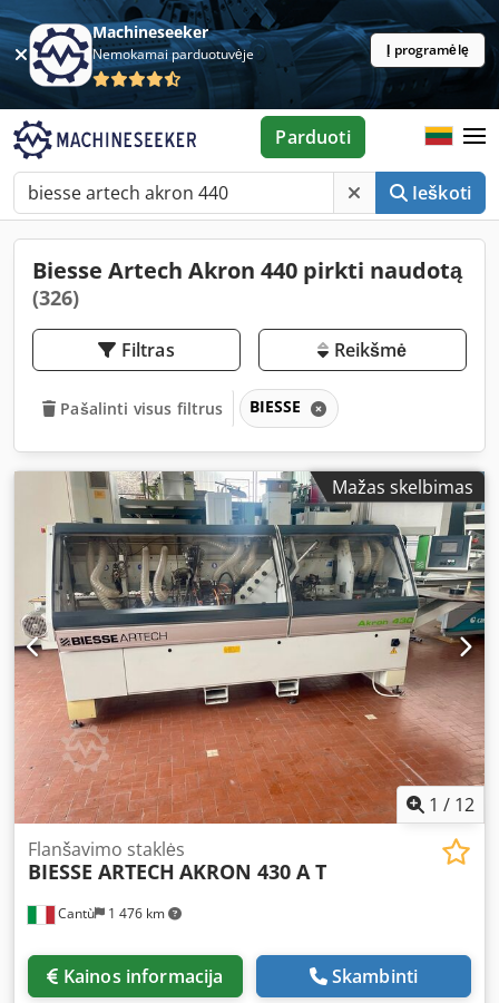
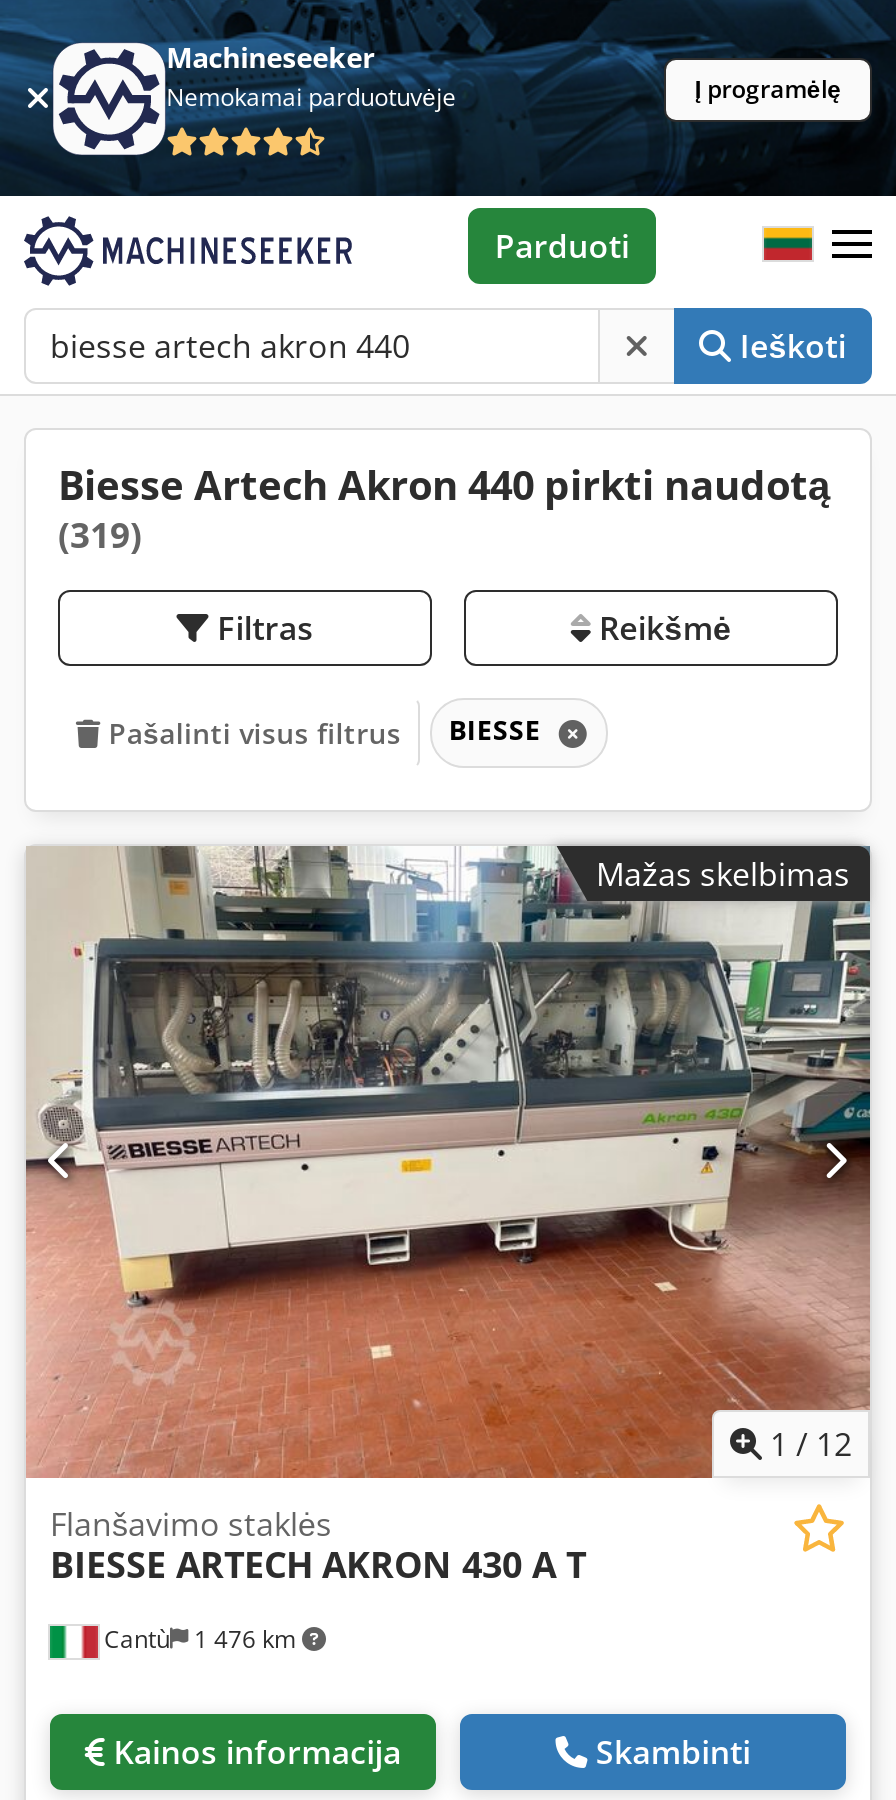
[32,284,79,311] (326) -> [58,510,142,558] (319)

